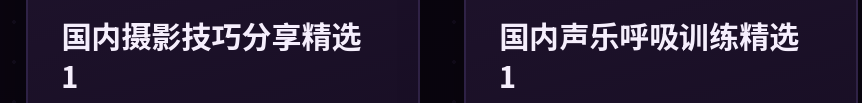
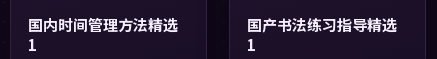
[62,13,362,55] 国内摄影技巧分享精选 -> [28,14,178,35] 国内时间管理方法精选
[499,13,799,55] 国内声乐呼吸训练精选 -> [247,14,397,35] 国产书法练习指导精选

